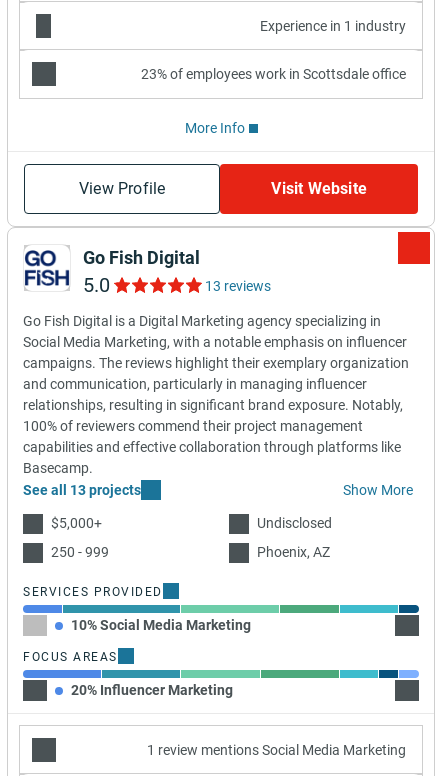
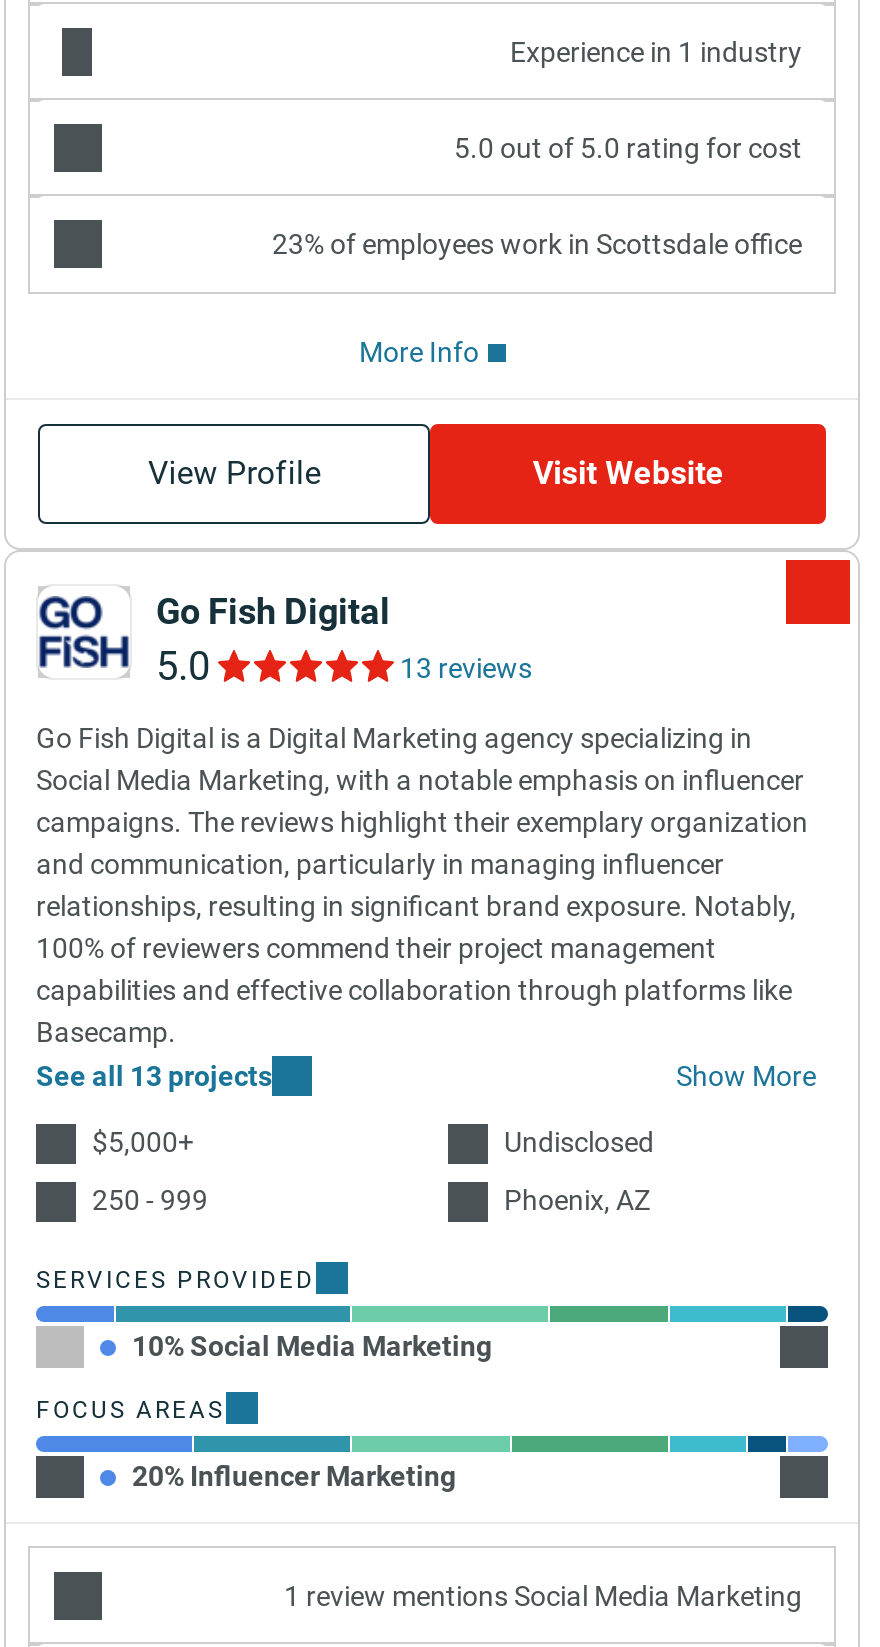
none -> [454,131,802,163] 5.0 out of 5.0 rating for cost

